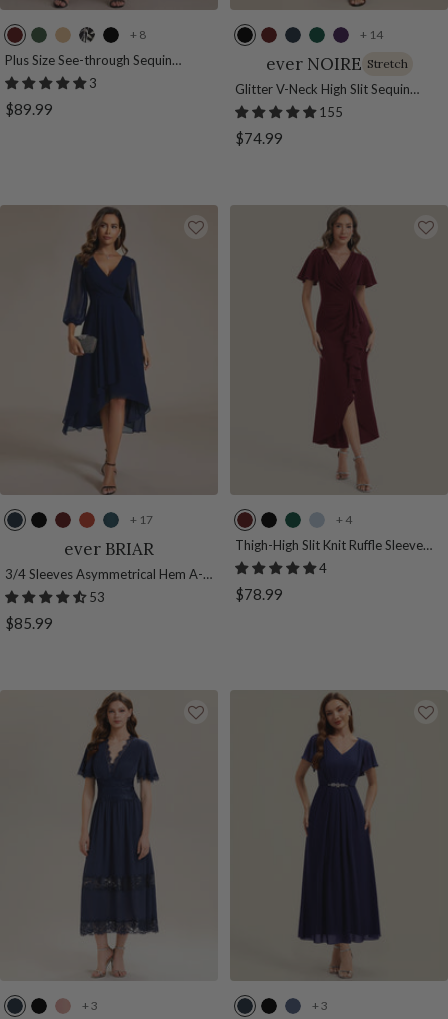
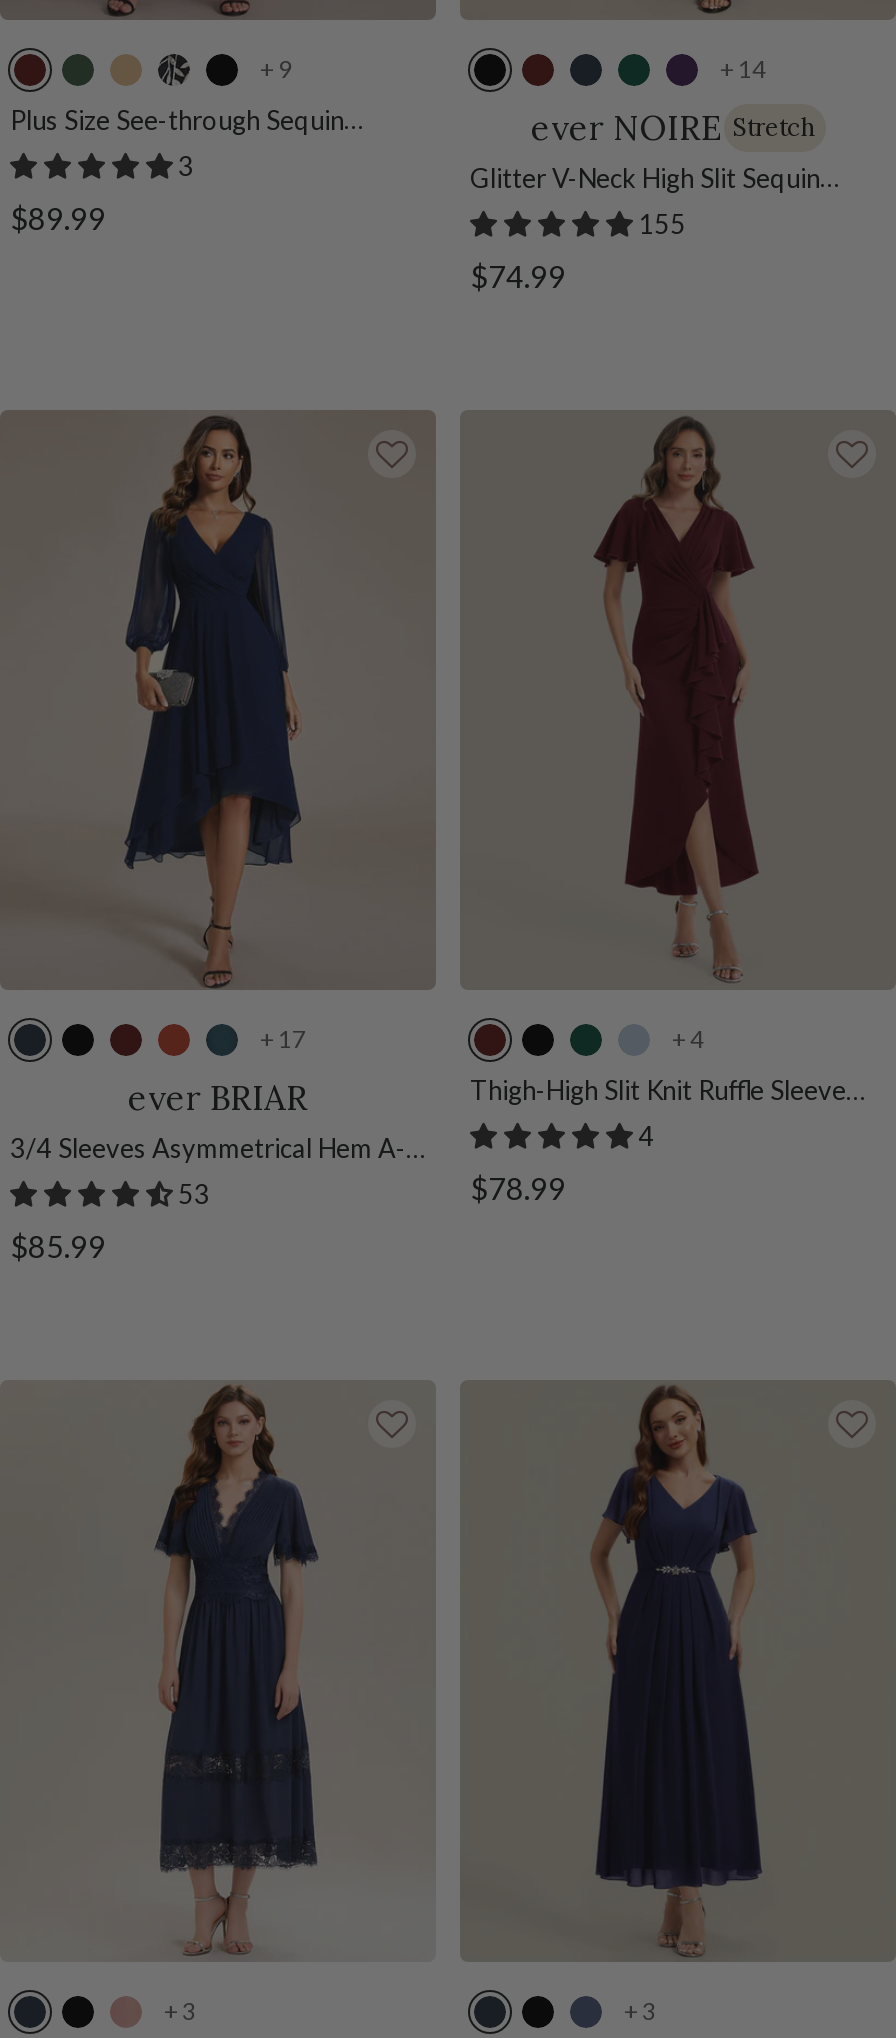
[130,26,146,41] + 8 -> [260,53,292,83] + 9

